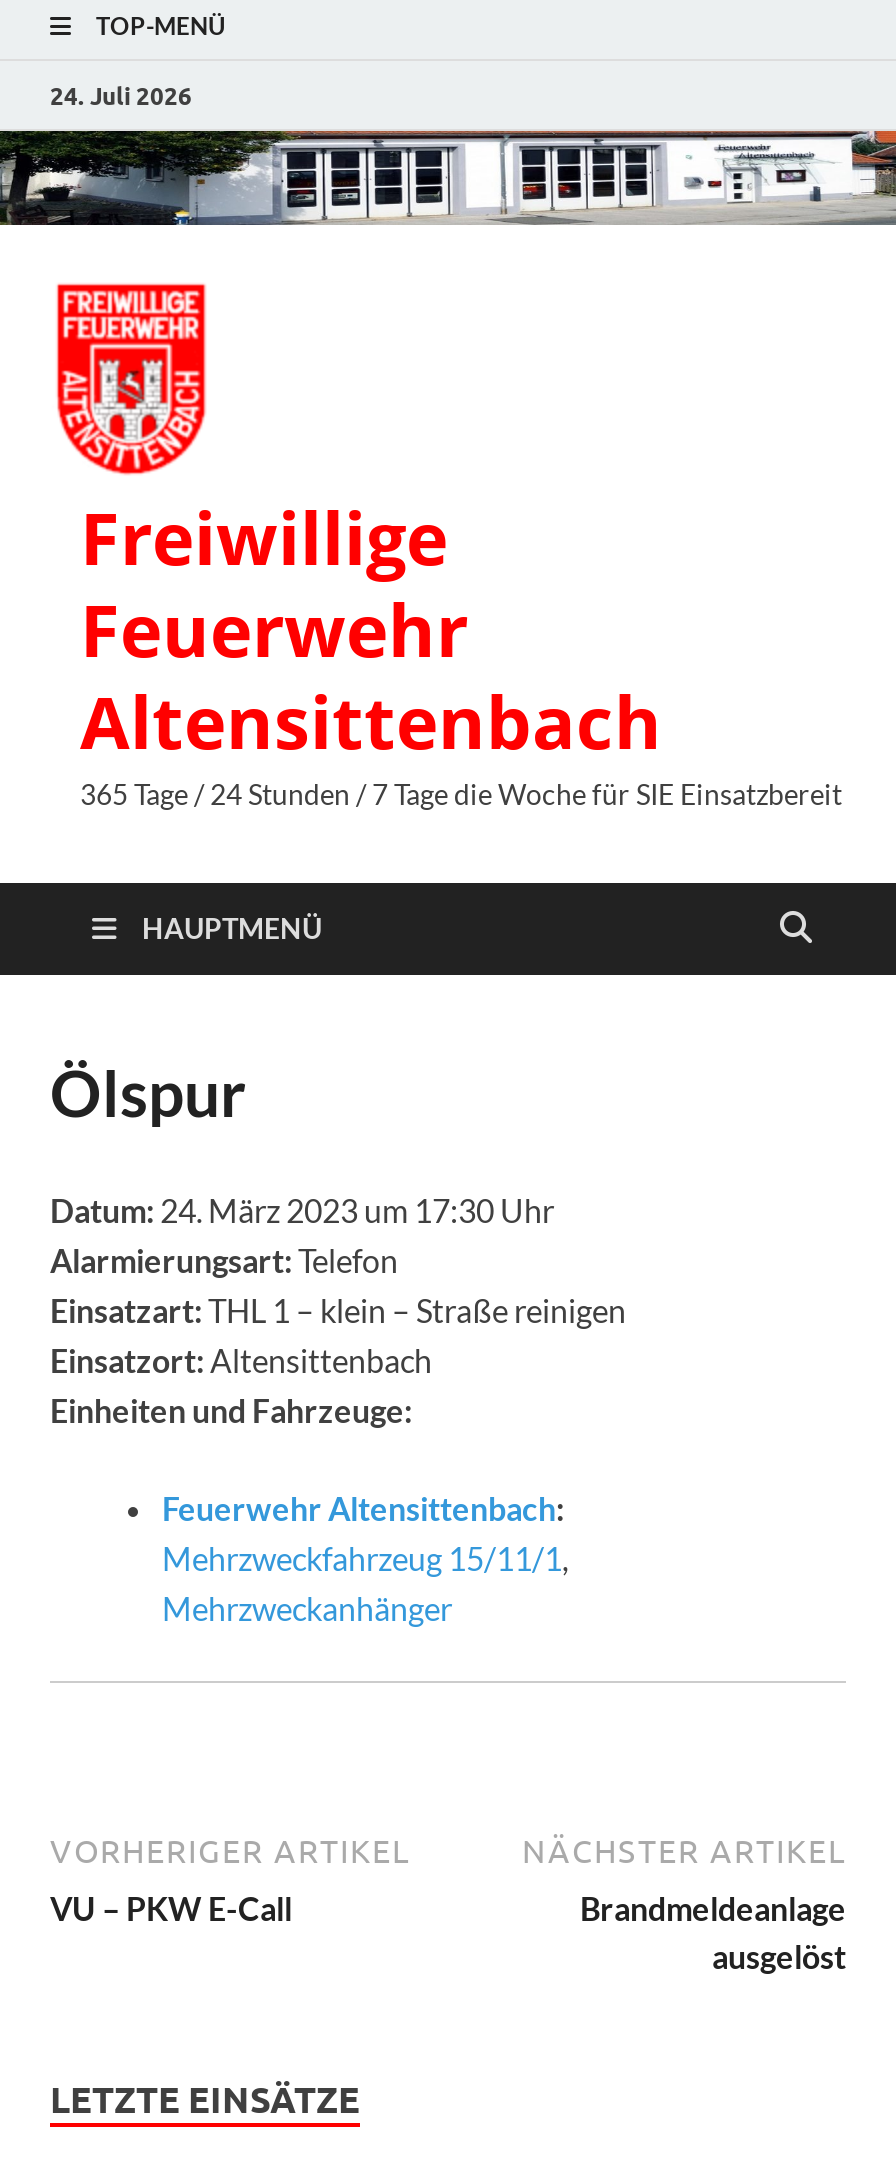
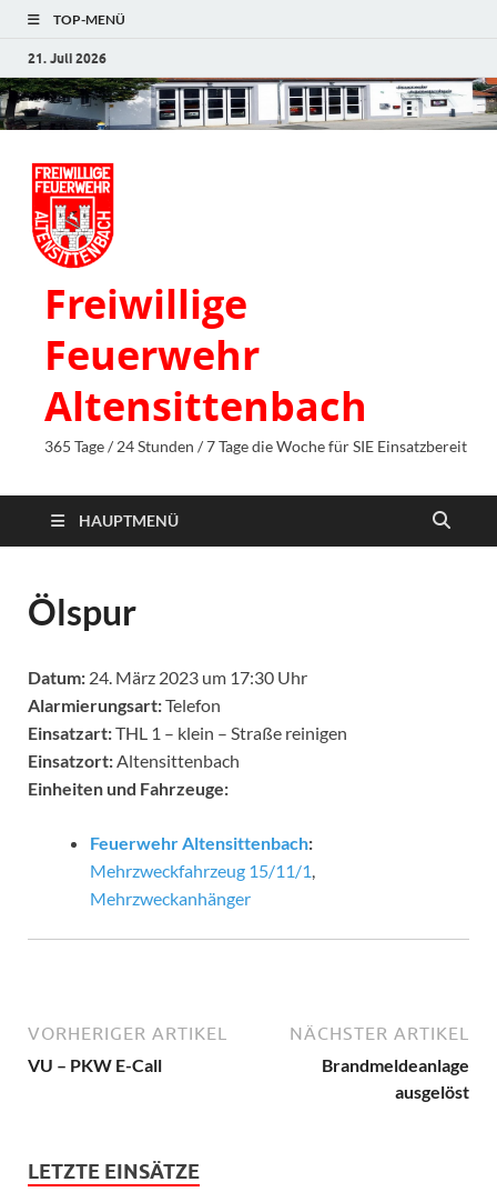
[50,80,192,110] 24. Juli 2026 -> [28,49,106,66] 21. Juli 2026

